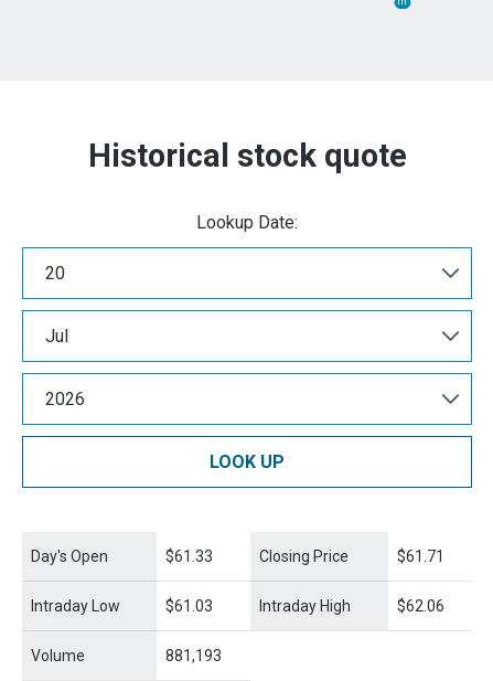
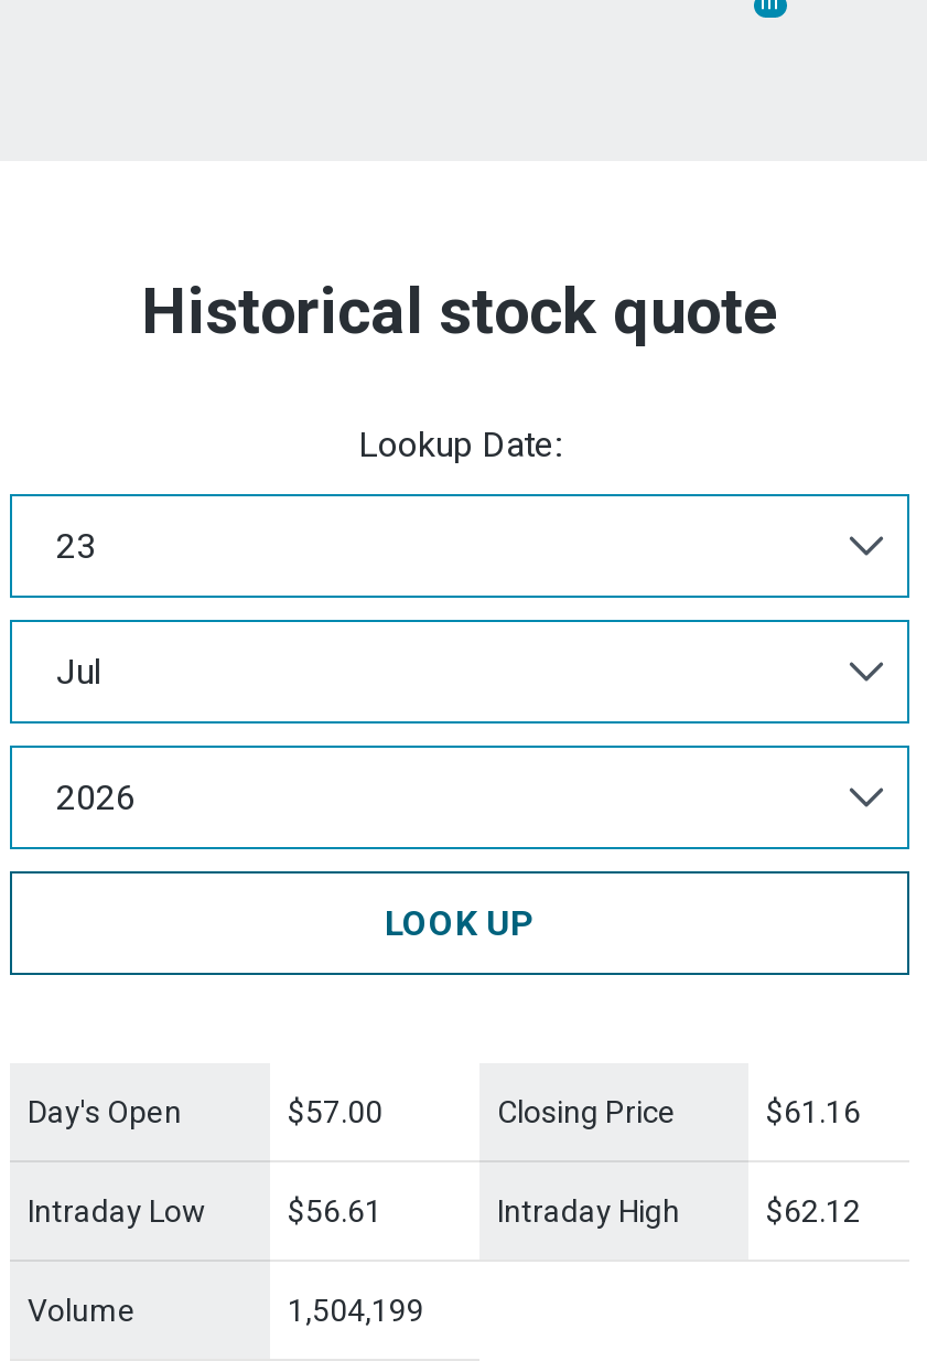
[165,547,213,565] $61.33 -> [288,1094,382,1129] $57.00
[397,547,444,565] $61.71 -> [766,1094,861,1129] $61.16
[165,597,213,615] $61.03 -> [288,1193,382,1229] $56.61
[397,597,444,615] $62.06 -> [766,1193,861,1229] $62.12
[165,647,222,664] 881,193 -> [288,1293,424,1328] 1,504,199

